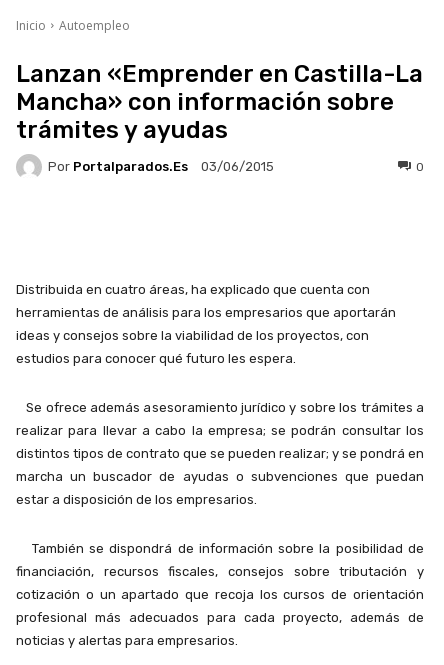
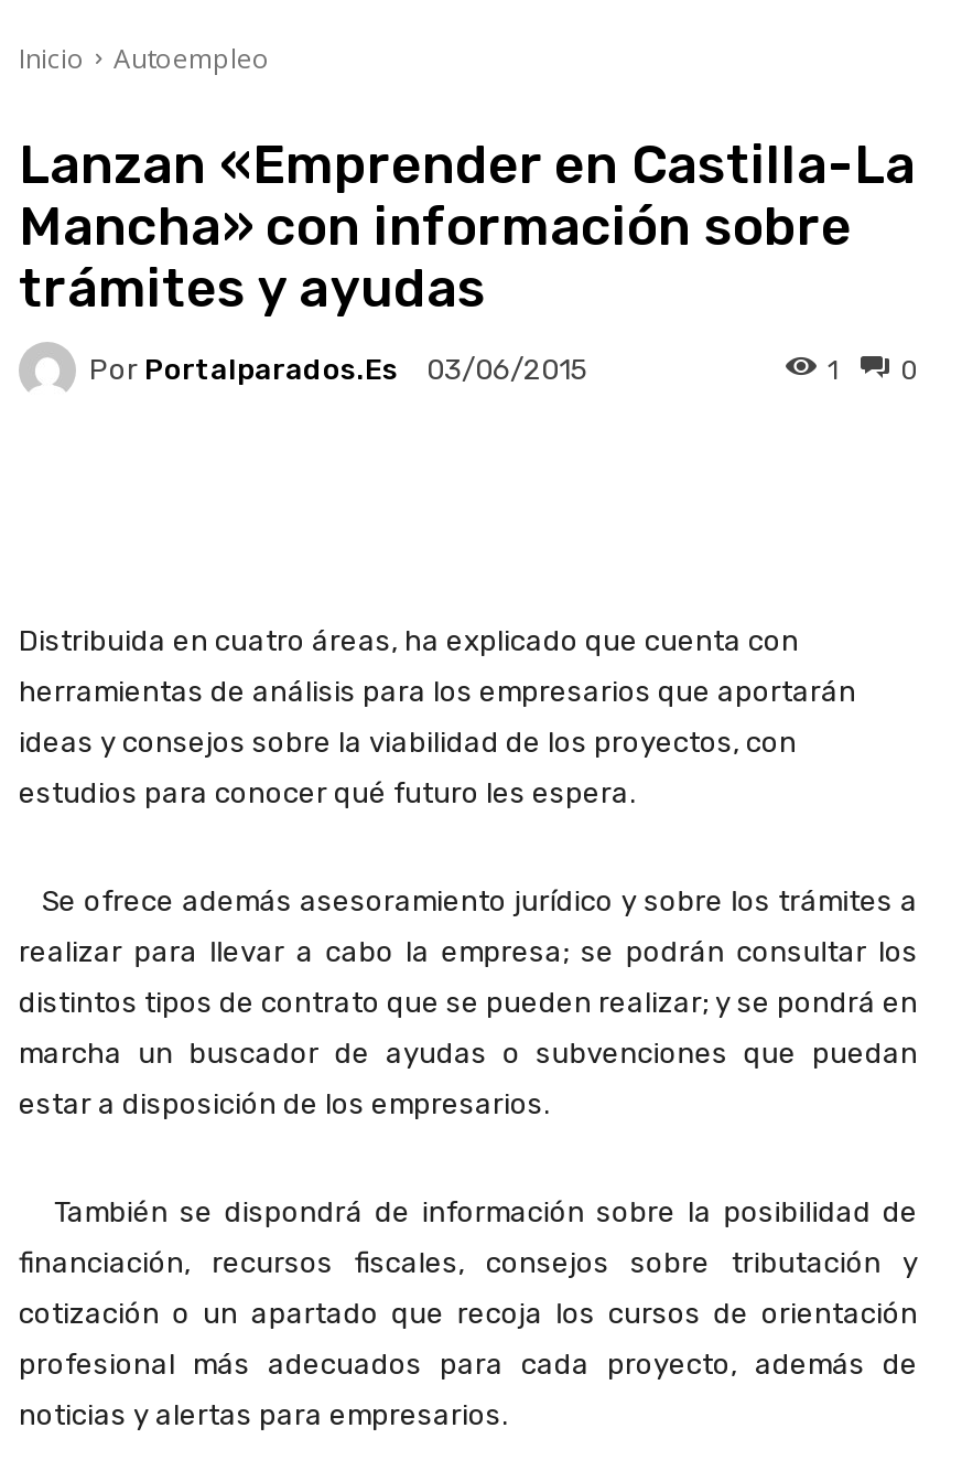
none -> [828,354,839,385] 1

